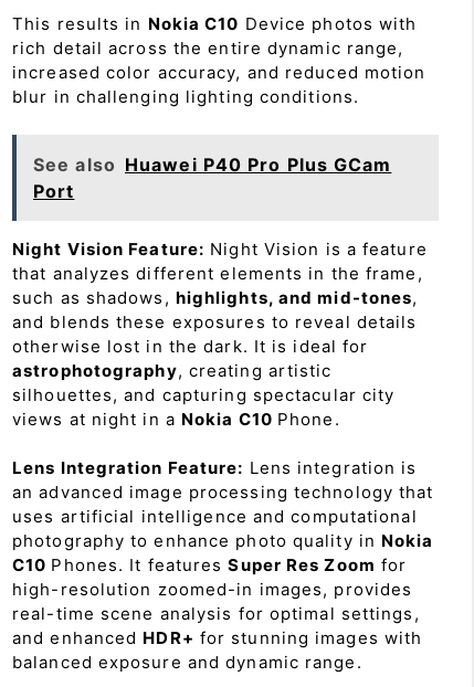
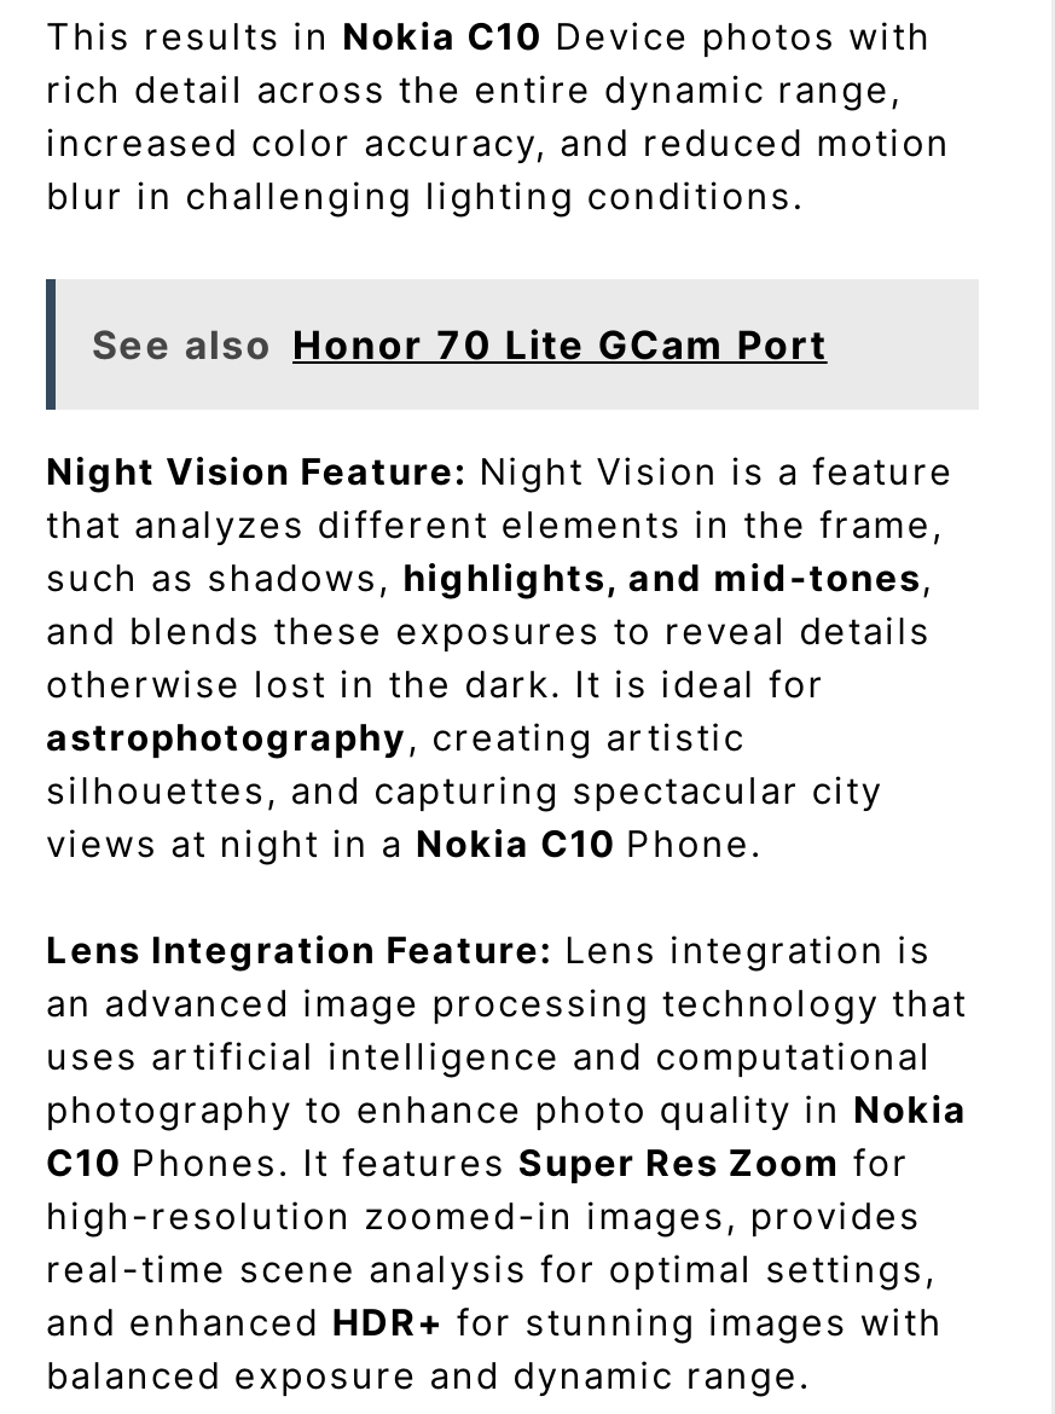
[33,153,392,202] See also Huawei P40 Pro Plus GCam | Port -> [92,319,827,367] See also Honor 70 Lite GCam Port

